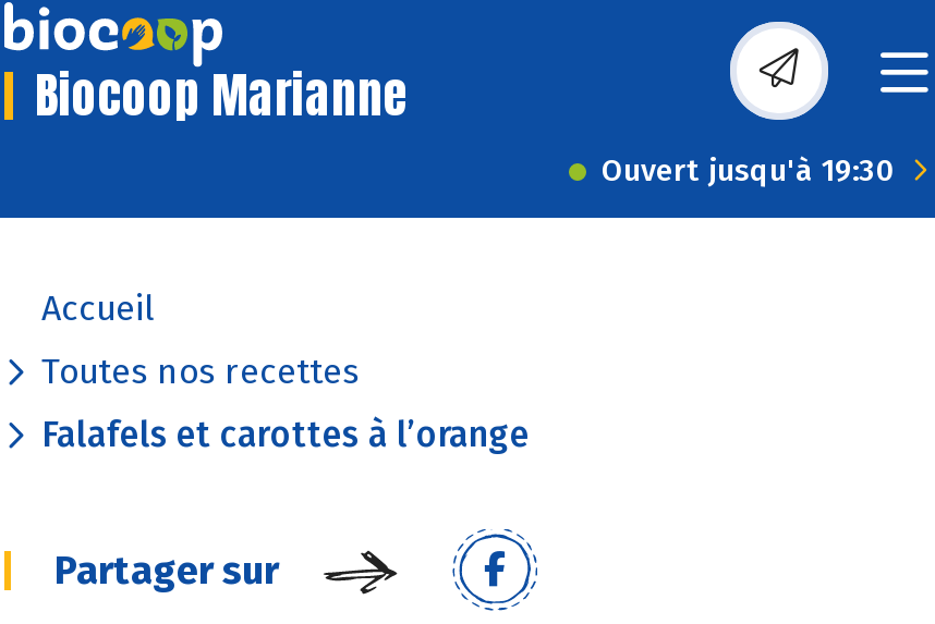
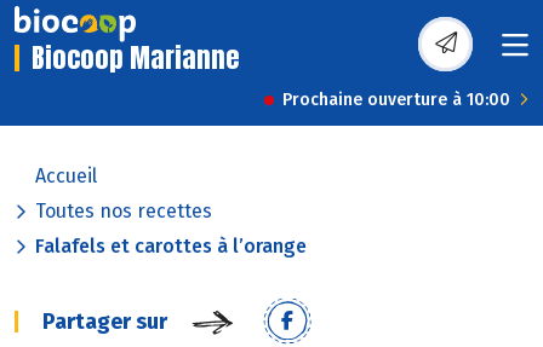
[602,152,896,189] Ouvert jusqu'à 19:30 -> [282,89,510,110] Prochaine ouverture à 10:00

